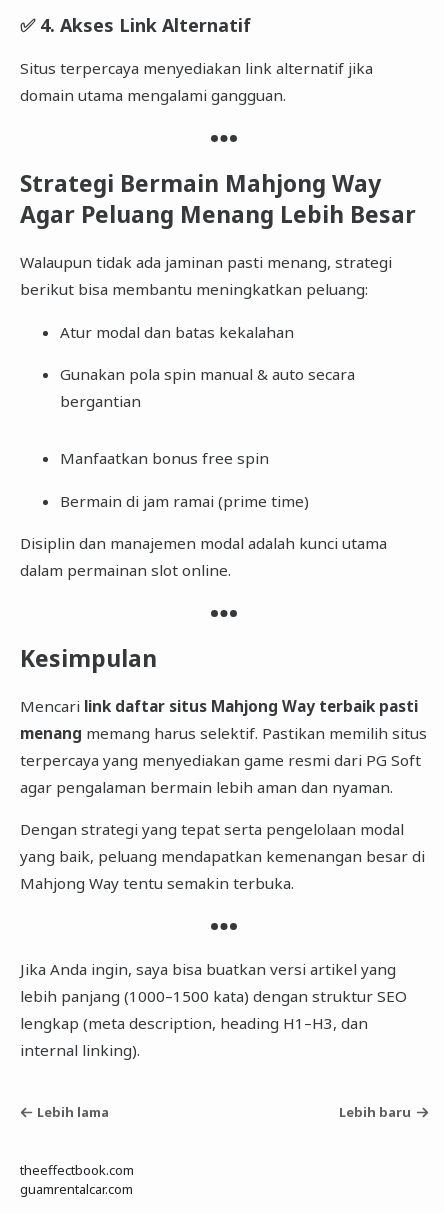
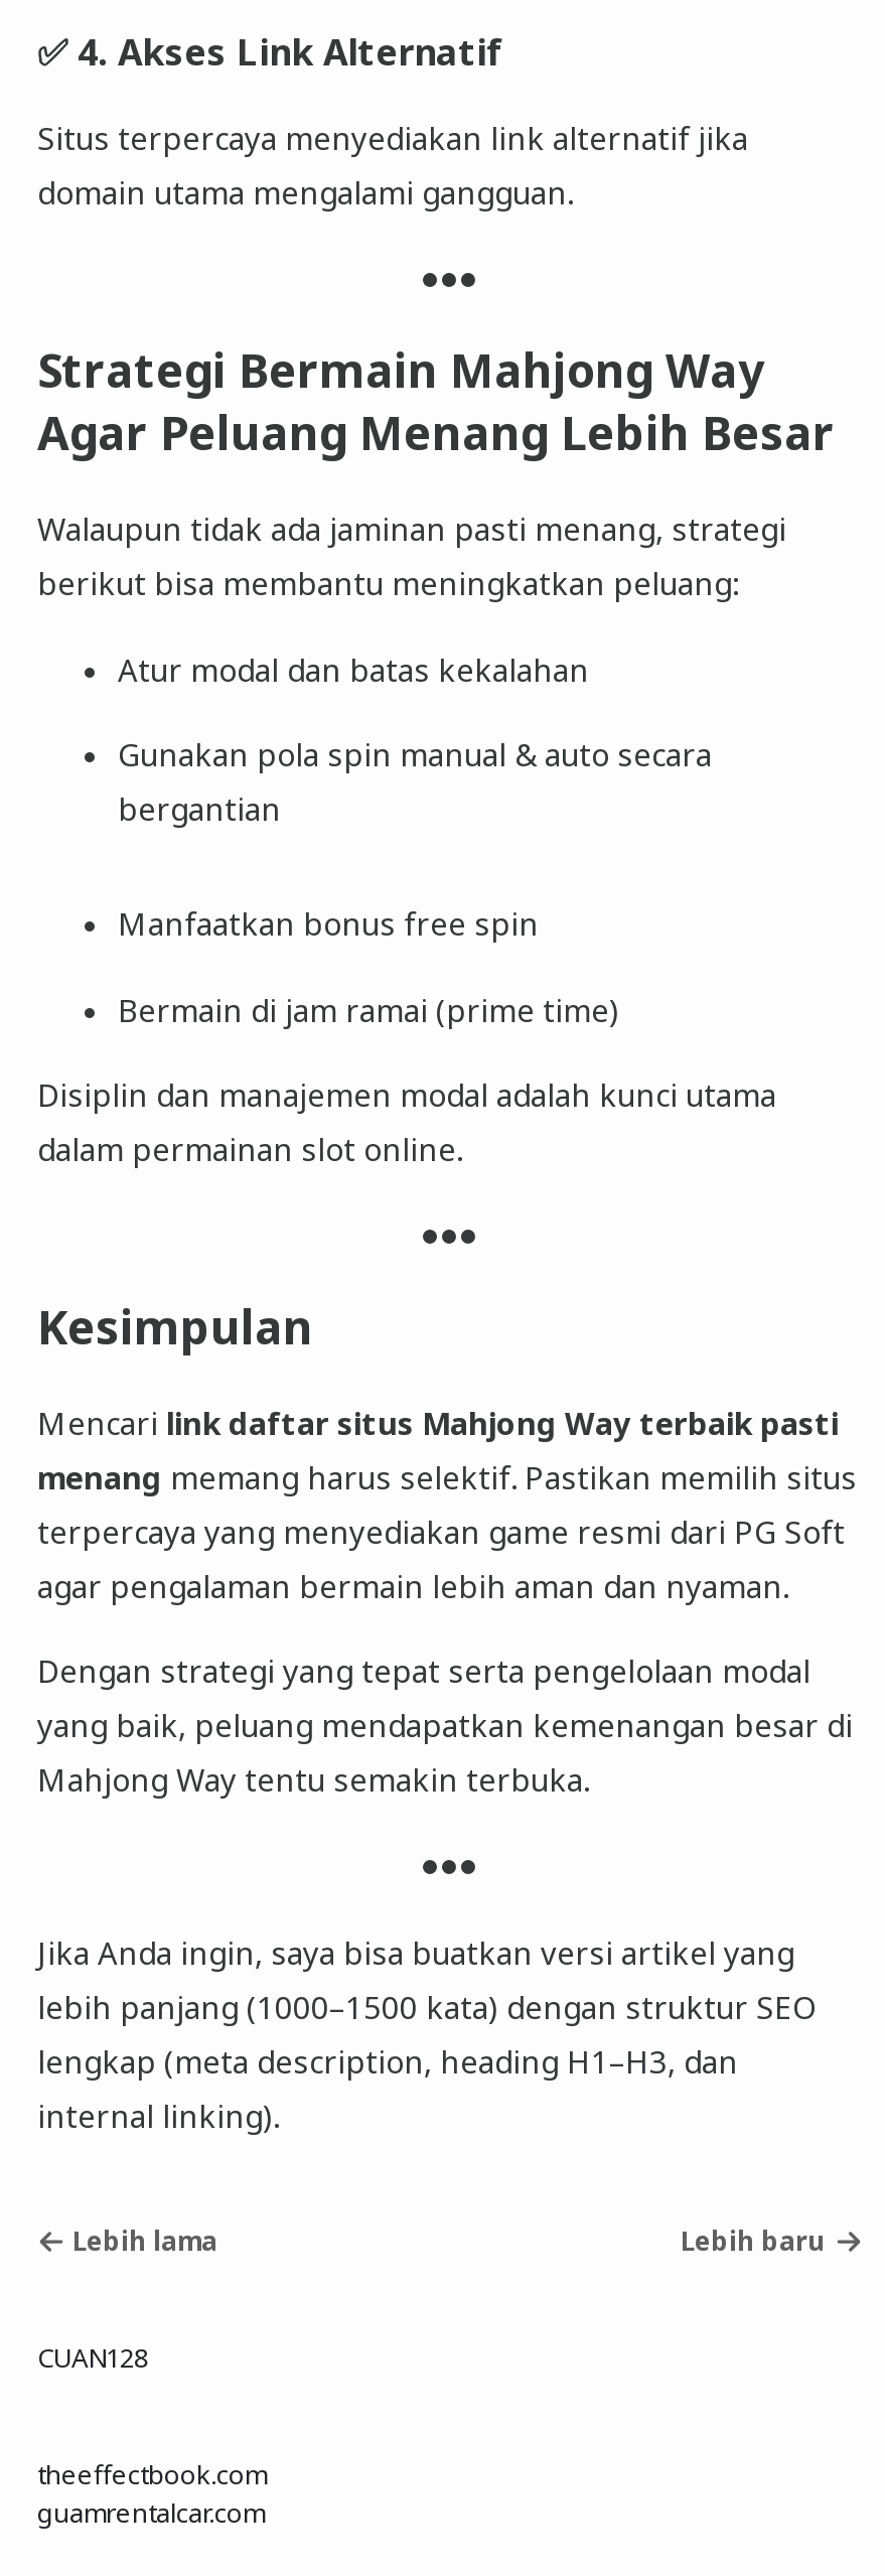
none -> [37,2340,148,2376] CUAN128

